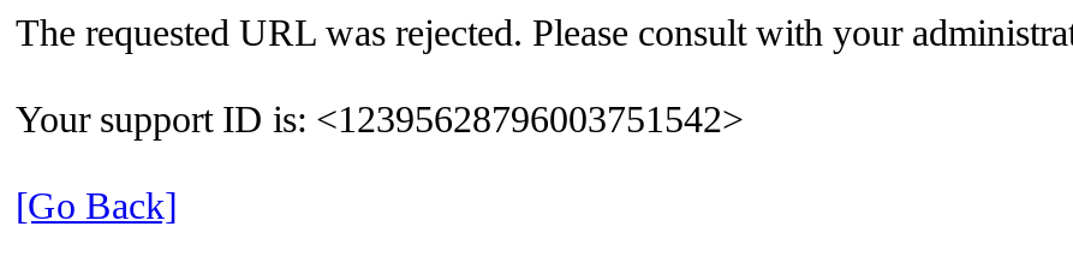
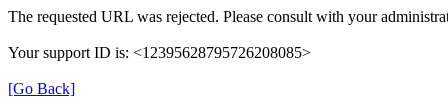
[16,99,744,139] Your support ID is: <12395628796003751542> -> [8,44,311,61] Your support ID is: <12395628795726208085>

